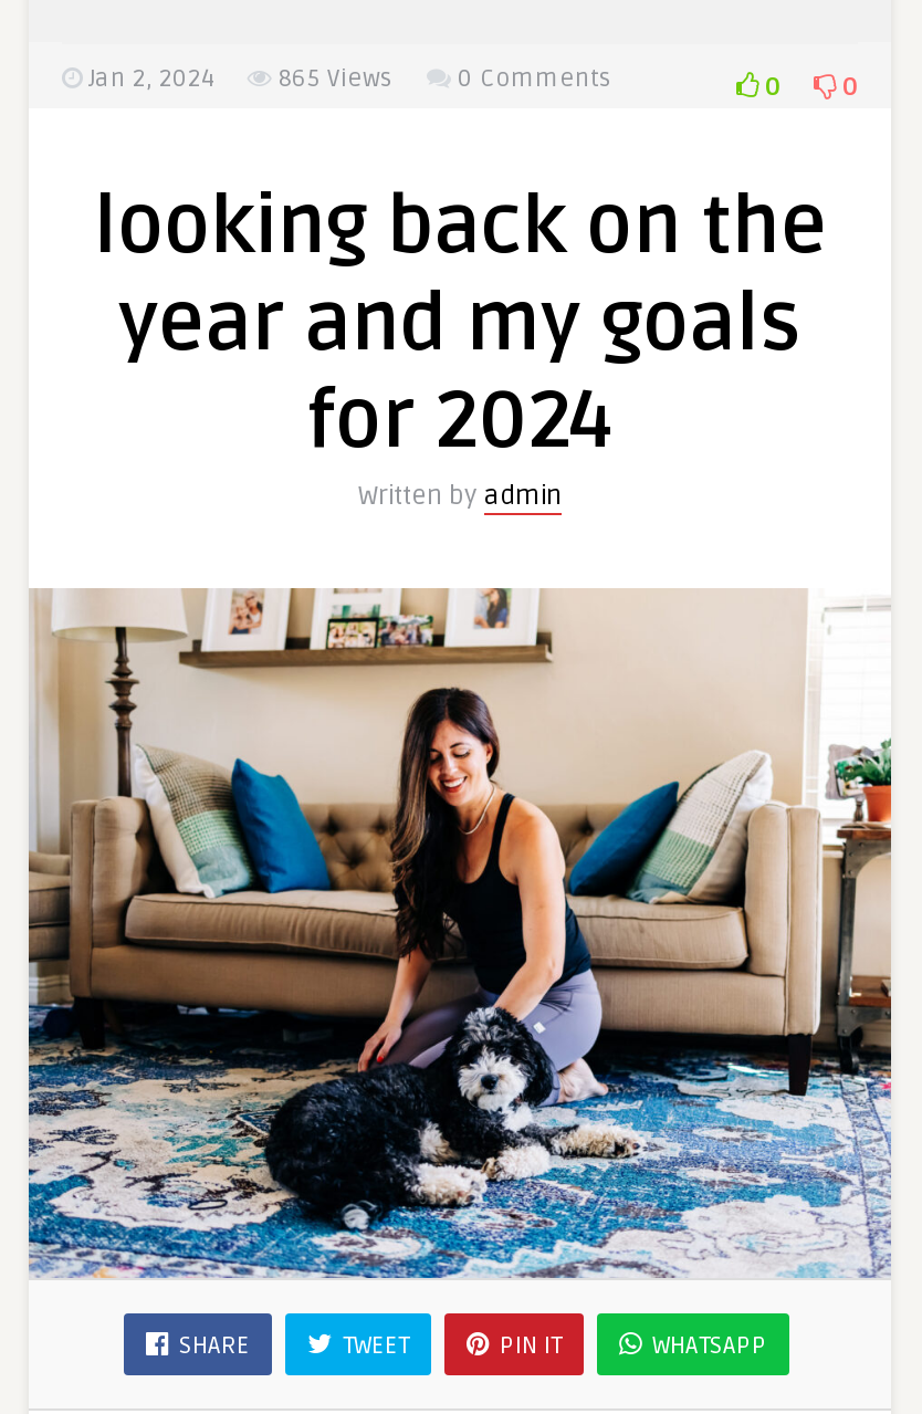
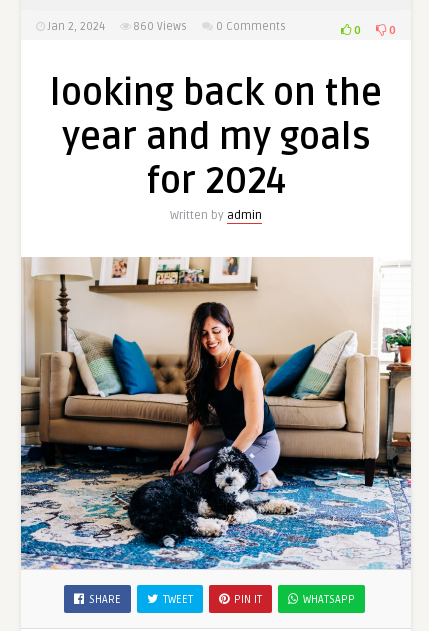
[82,65,394,93] Jan 2, 2024 865 Views -> [45,20,187,33] Jan 2, 2024 860 Views

